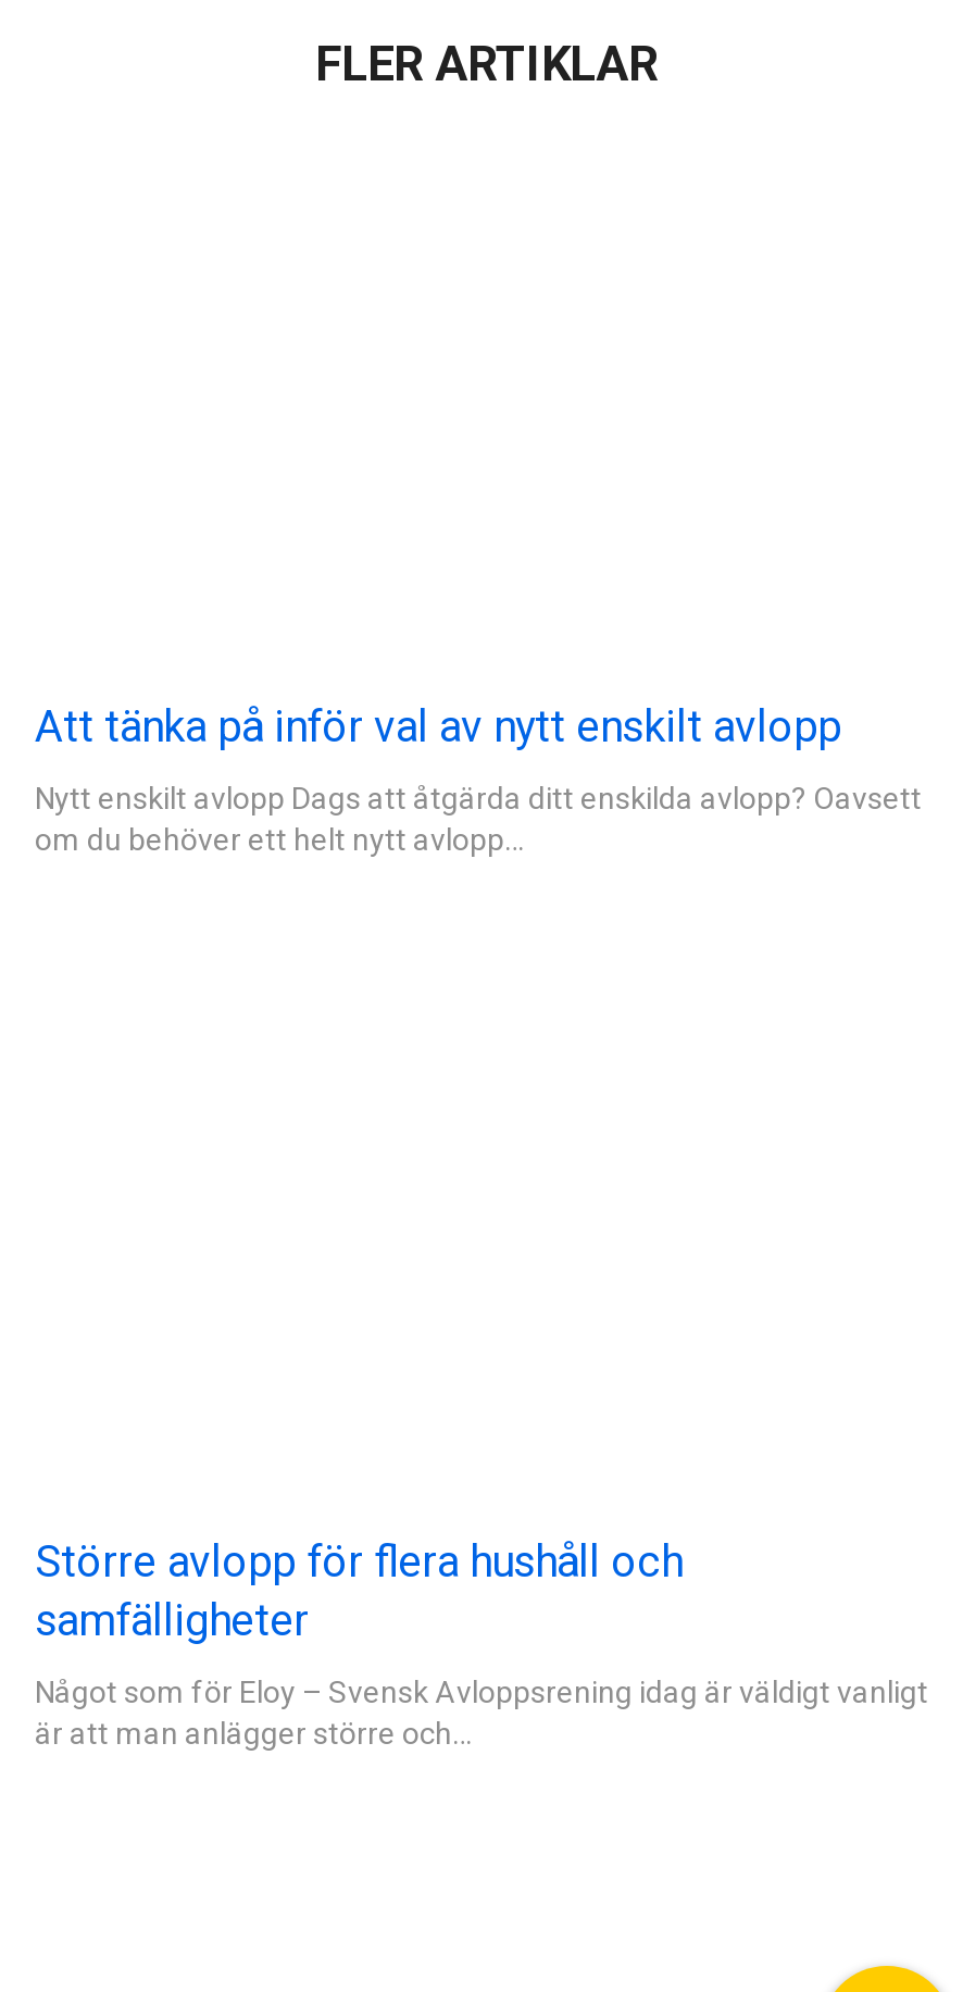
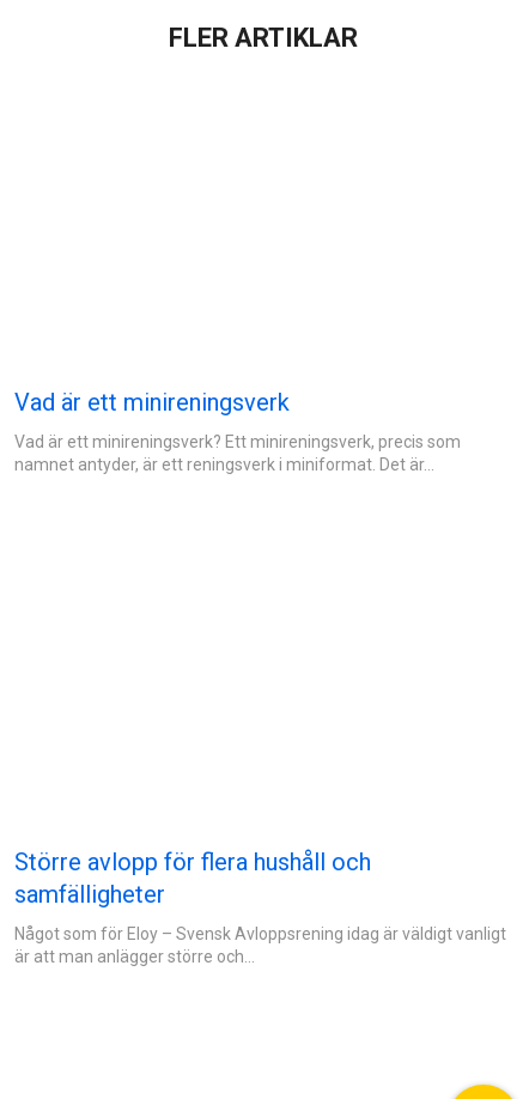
[35,700,841,752] Att tänka på inför val av nytt enskilt avlopp -> [14,388,290,416] Vad är ett minireningsverk
[35,780,922,856] Nytt enskilt avlopp Dags att åtgärda ditt enskilda avlopp? Oavsett | om du behöver ett helt nytt avlopp… -> [14,432,461,474] Vad är ett minireningsverk? Ett minireningsverk, precis som | namnet antyder, är ett reningsverk i miniformat. Det är…

